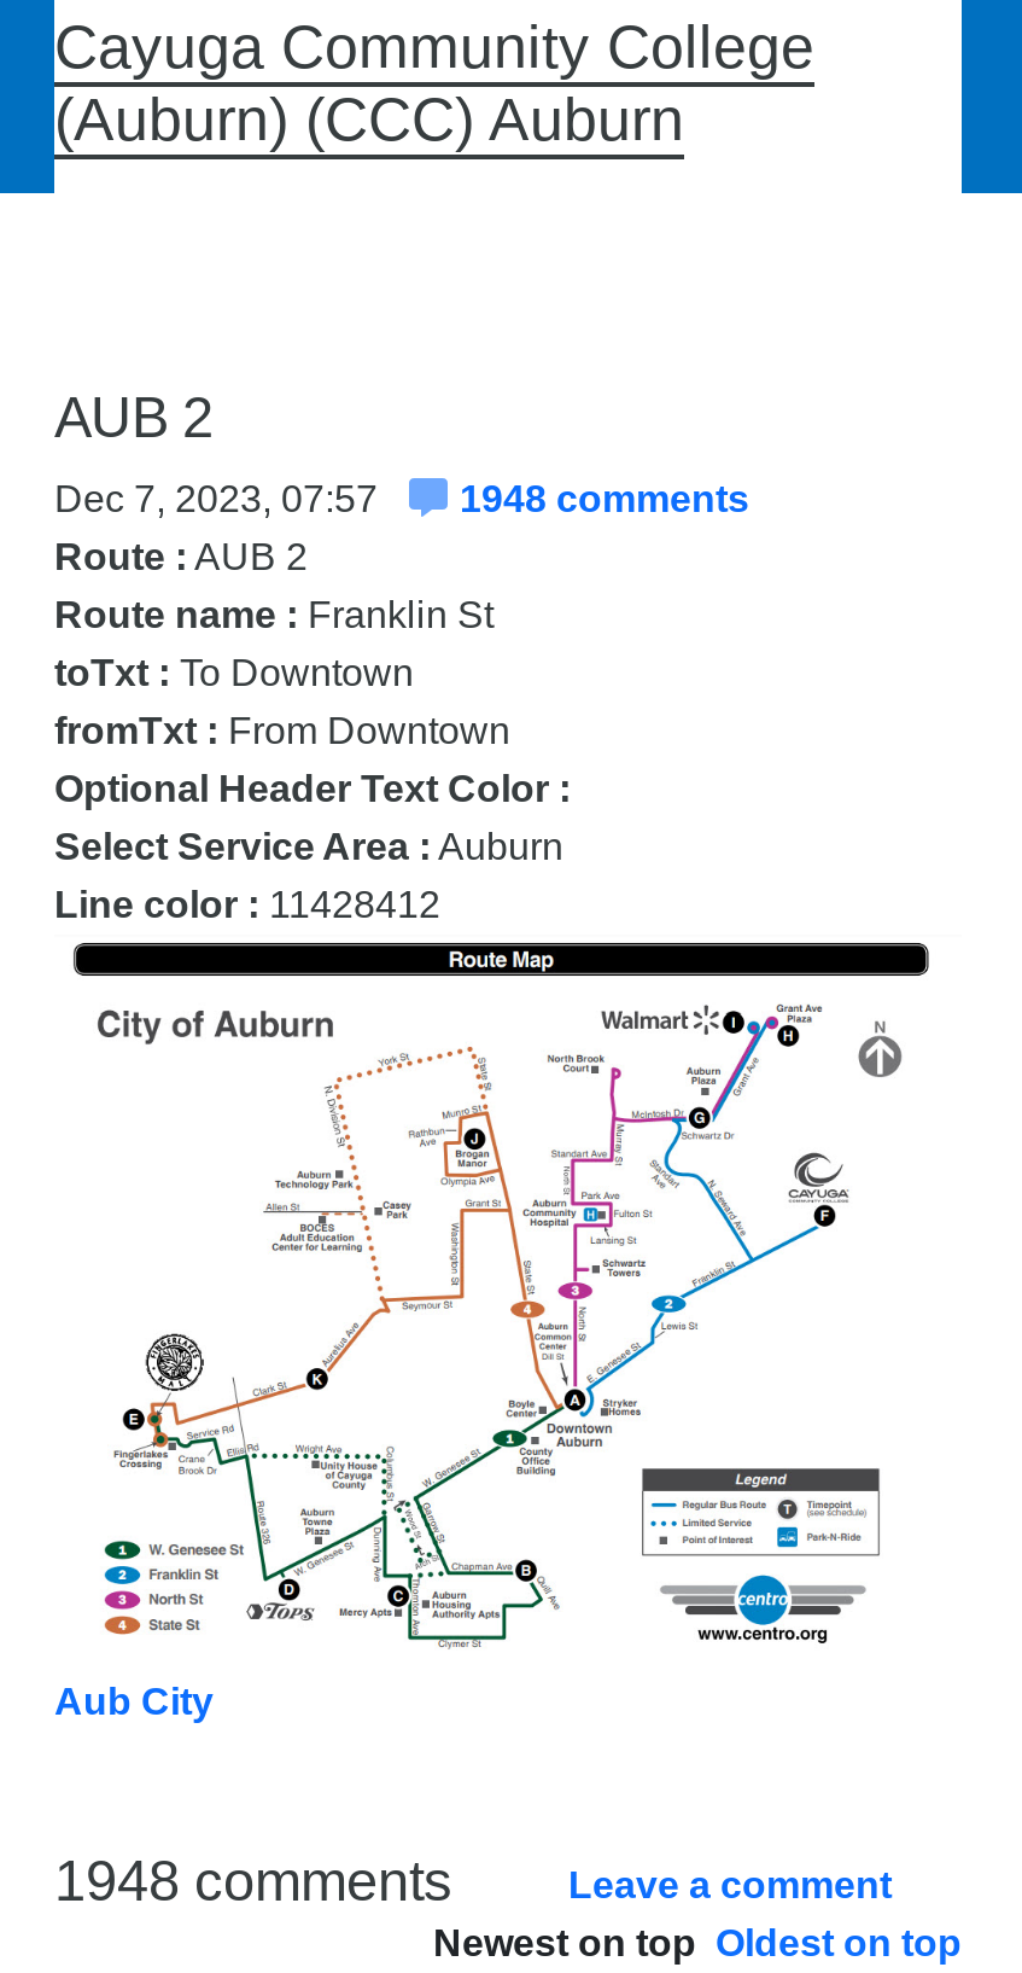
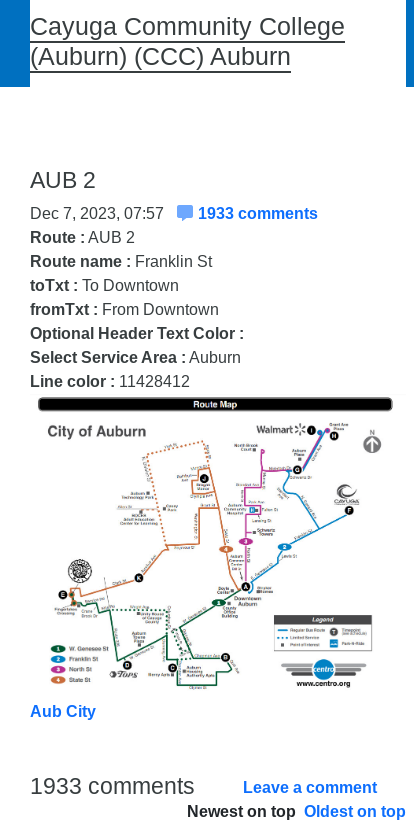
[54,478,749,519] Dec 7, 2023, 07:57 1948 comments -> [30,205,318,222] Dec 7, 2023, 07:57 1933 comments
[54,1850,452,1912] 1948 comments -> [30,773,195,799] 1933 comments

